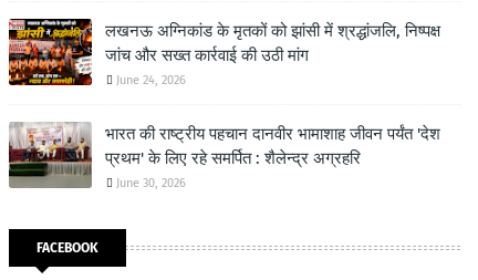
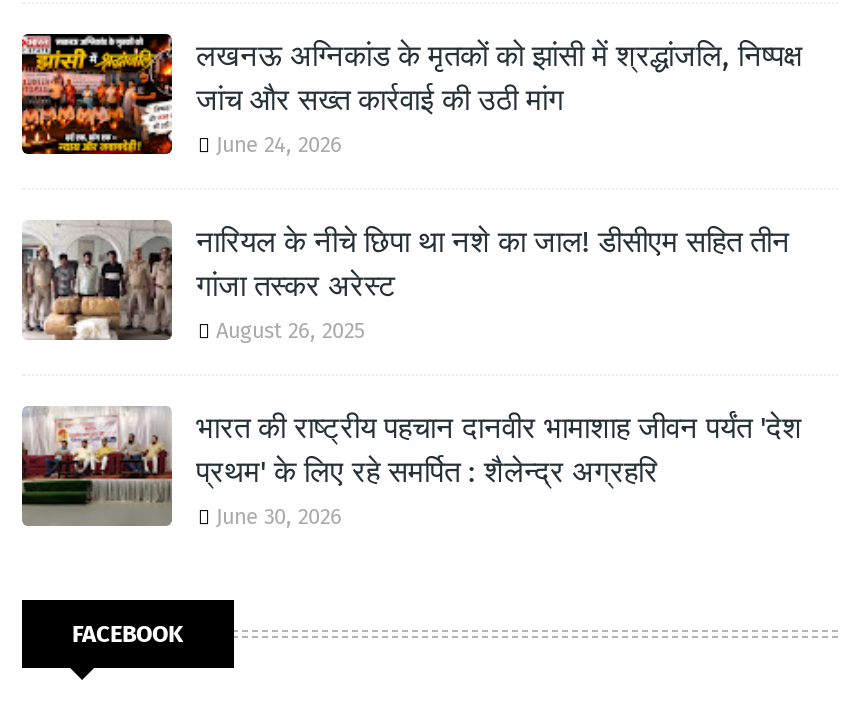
none -> [22,222,790,345] [image] | नारियल के नीचे छिपा था नशे का जाल! डीसीएम सहित तीन | गांजा तस्कर अरेस्ट | August 26, 2025

